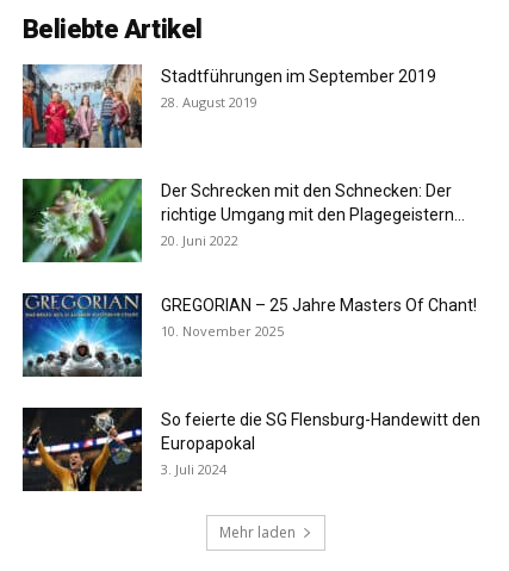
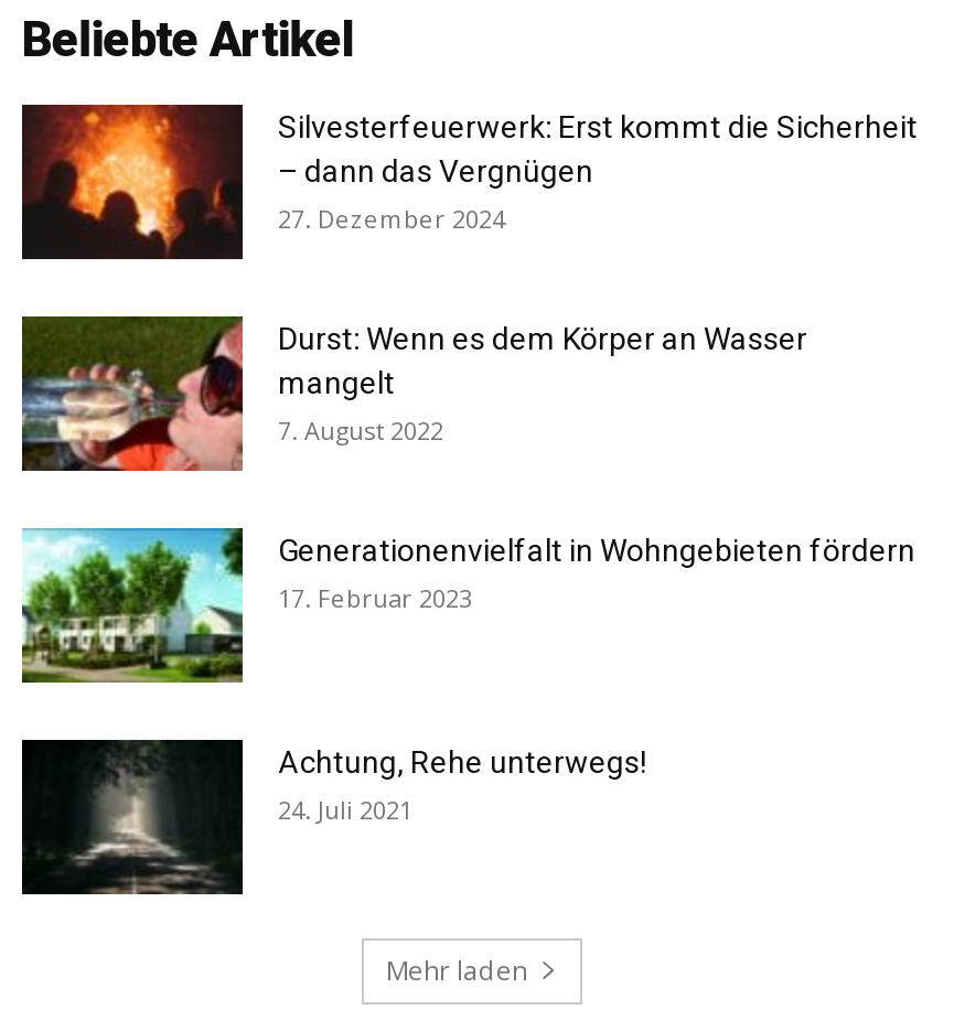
[21,63,436,149] [image] | Stadtführungen im September 2019 | 28. August 2019 -> [20,103,918,261] [image] | Silvesterfeuerwerk: Erst kommt die Sicherheit | – dann das Vergnügen | 27. Dezember 2024
[21,178,465,263] [image] | Der Schrecken mit den Schnecken: Der | richtige Umgang mit den Plagegeistern... | 20. Juni 2022 -> [20,314,807,473] [image] | Durst: Wenn es dem Körper an Wasser | mangelt | 7. August 2022
[21,292,477,378] [image] | GREGORIAN – 25 Jahre Masters Of Chant! | 10. November 2025 -> [20,526,915,685] [image] | Generationenvielfalt in Wohngebieten fördern | 17. Februar 2023
[21,408,480,492] [image] | So feierte die SG Flensburg-Handewitt den | Europapokal | 3. Juli 2024 -> [20,742,646,896] [image] | Achtung, Rehe unterwegs! | 24. Juli 2021

